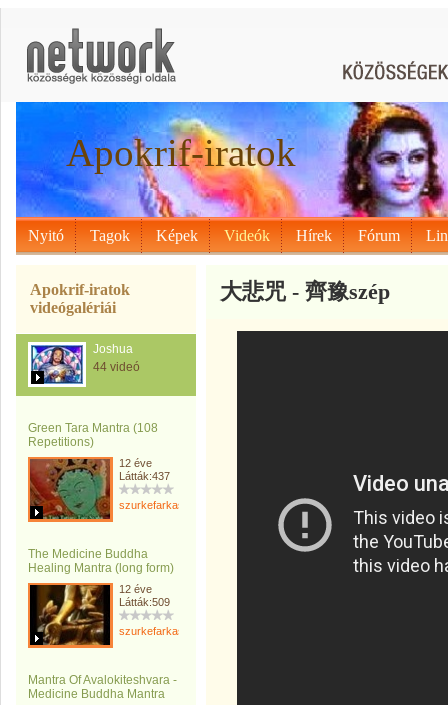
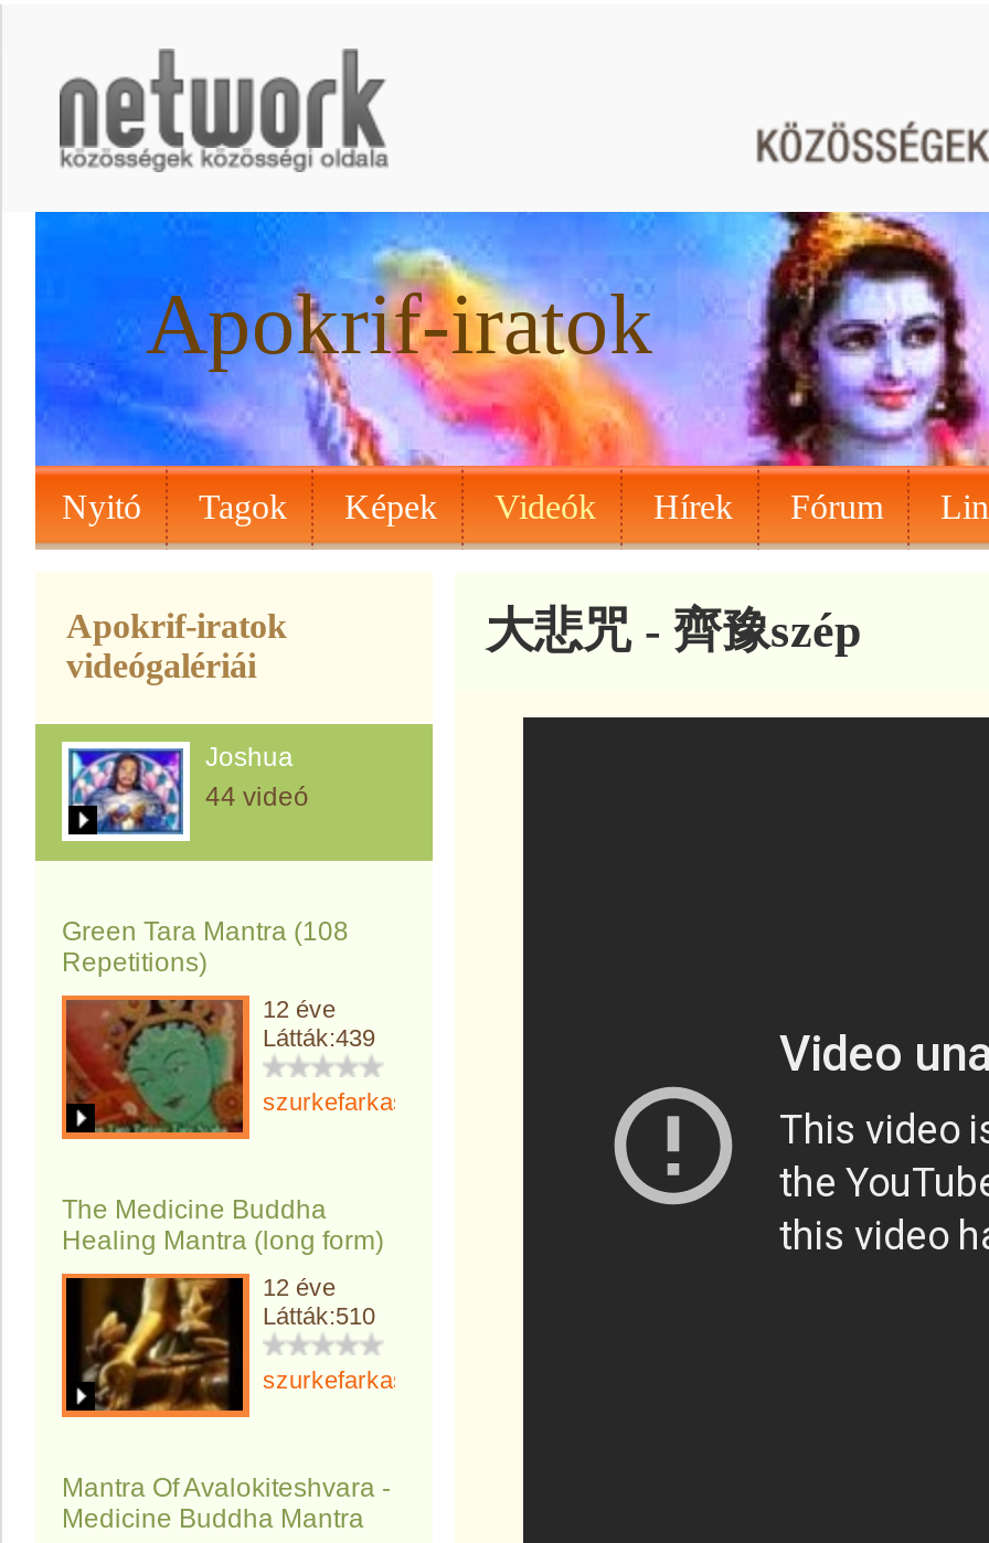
[119,470,170,482] Látták:437 -> [263,1024,375,1051] Látták:439
[119,596,170,608] Látták:509 -> [263,1302,375,1329] Látták:510

